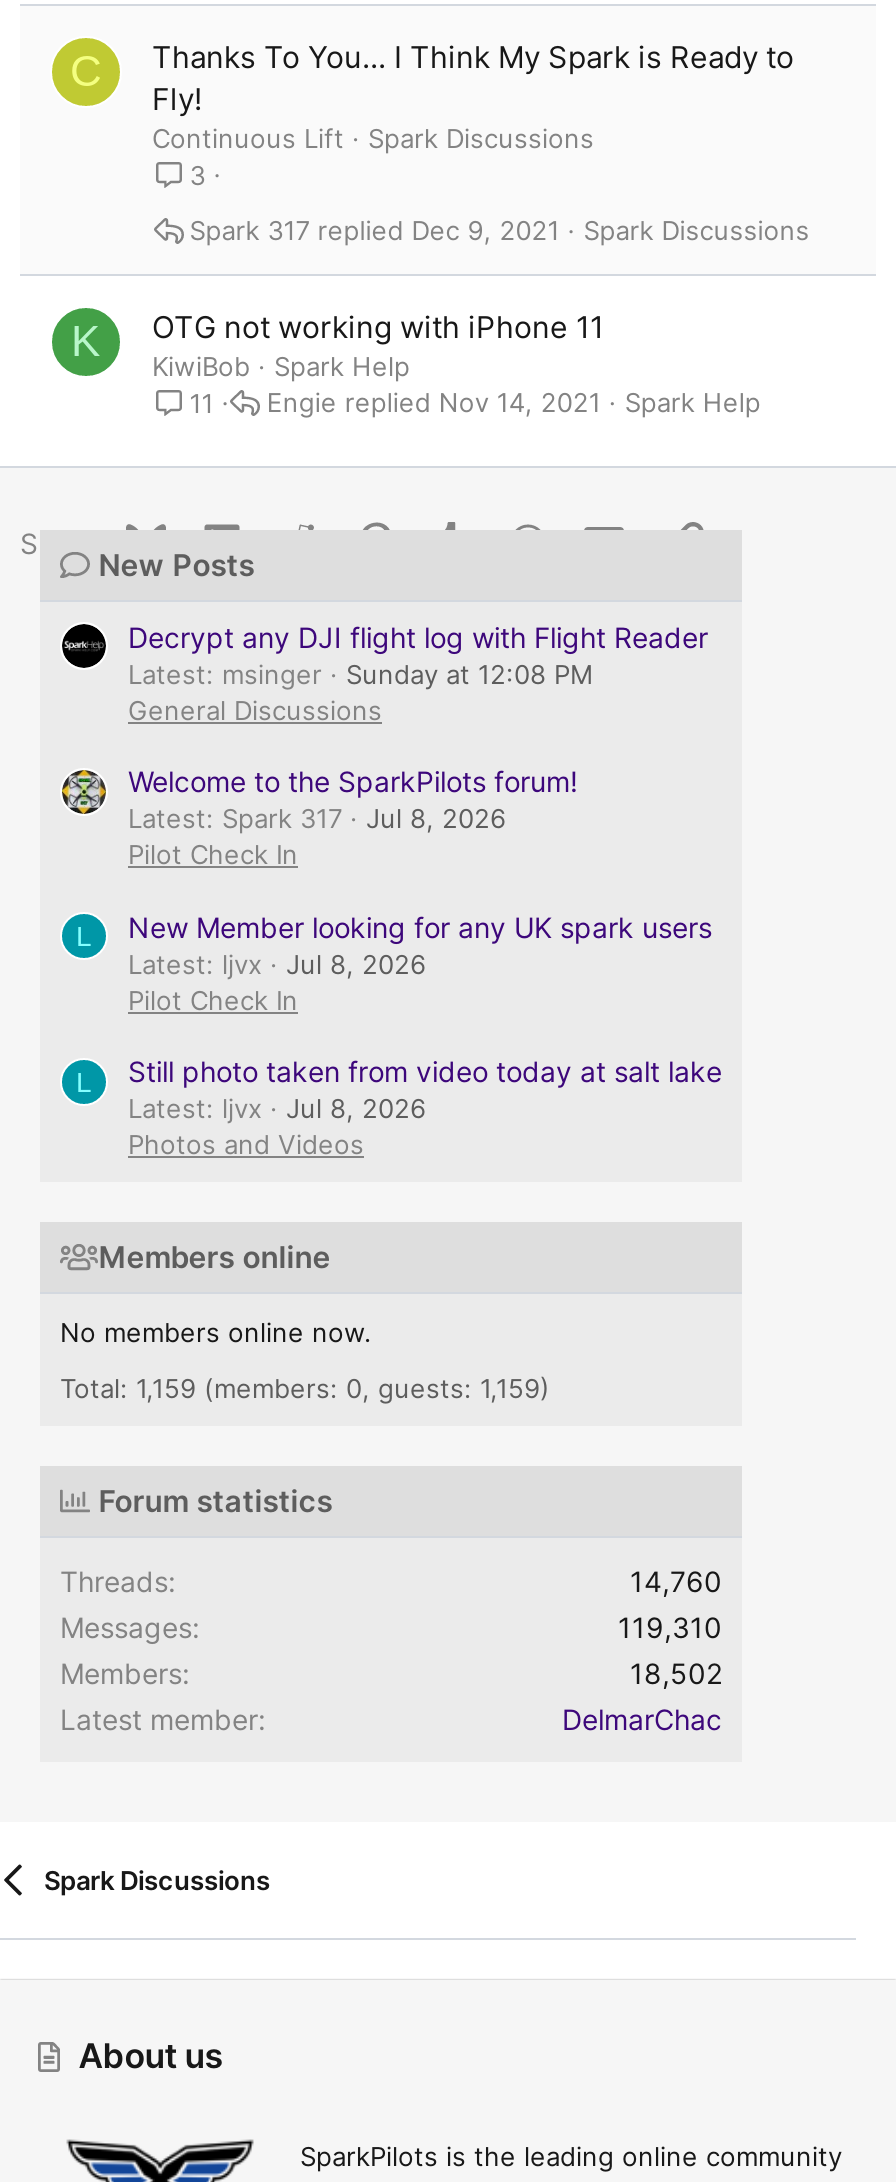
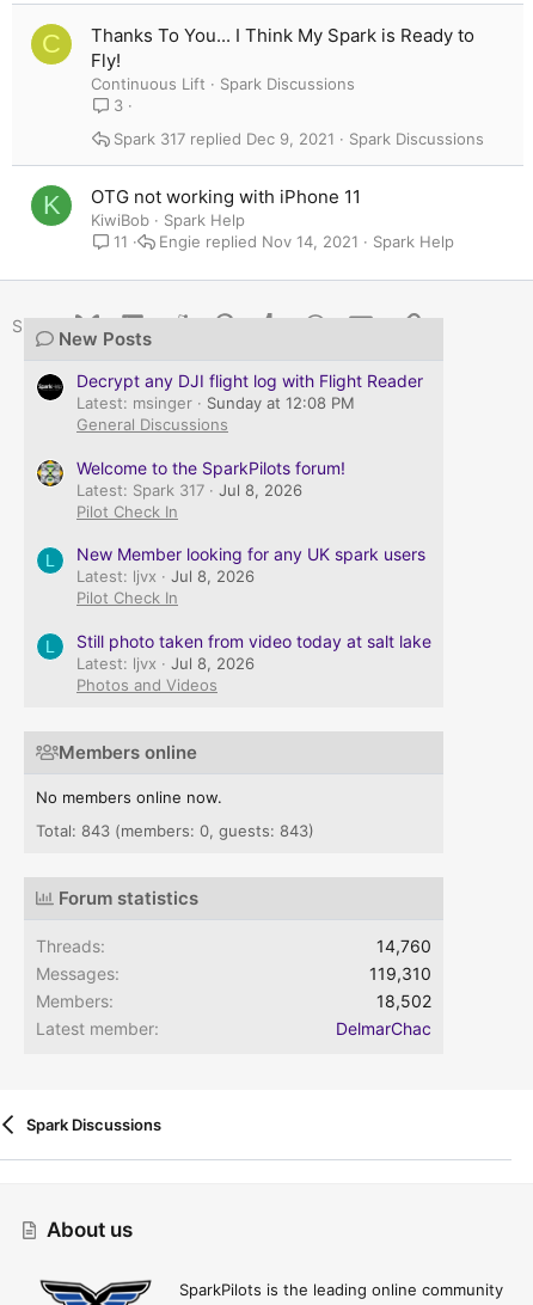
[60,1372,550,1404] Total: 1,159 (members: 0, guests: 1,159) -> [36,821,314,840] Total: 843 (members: 0, guests: 843)

